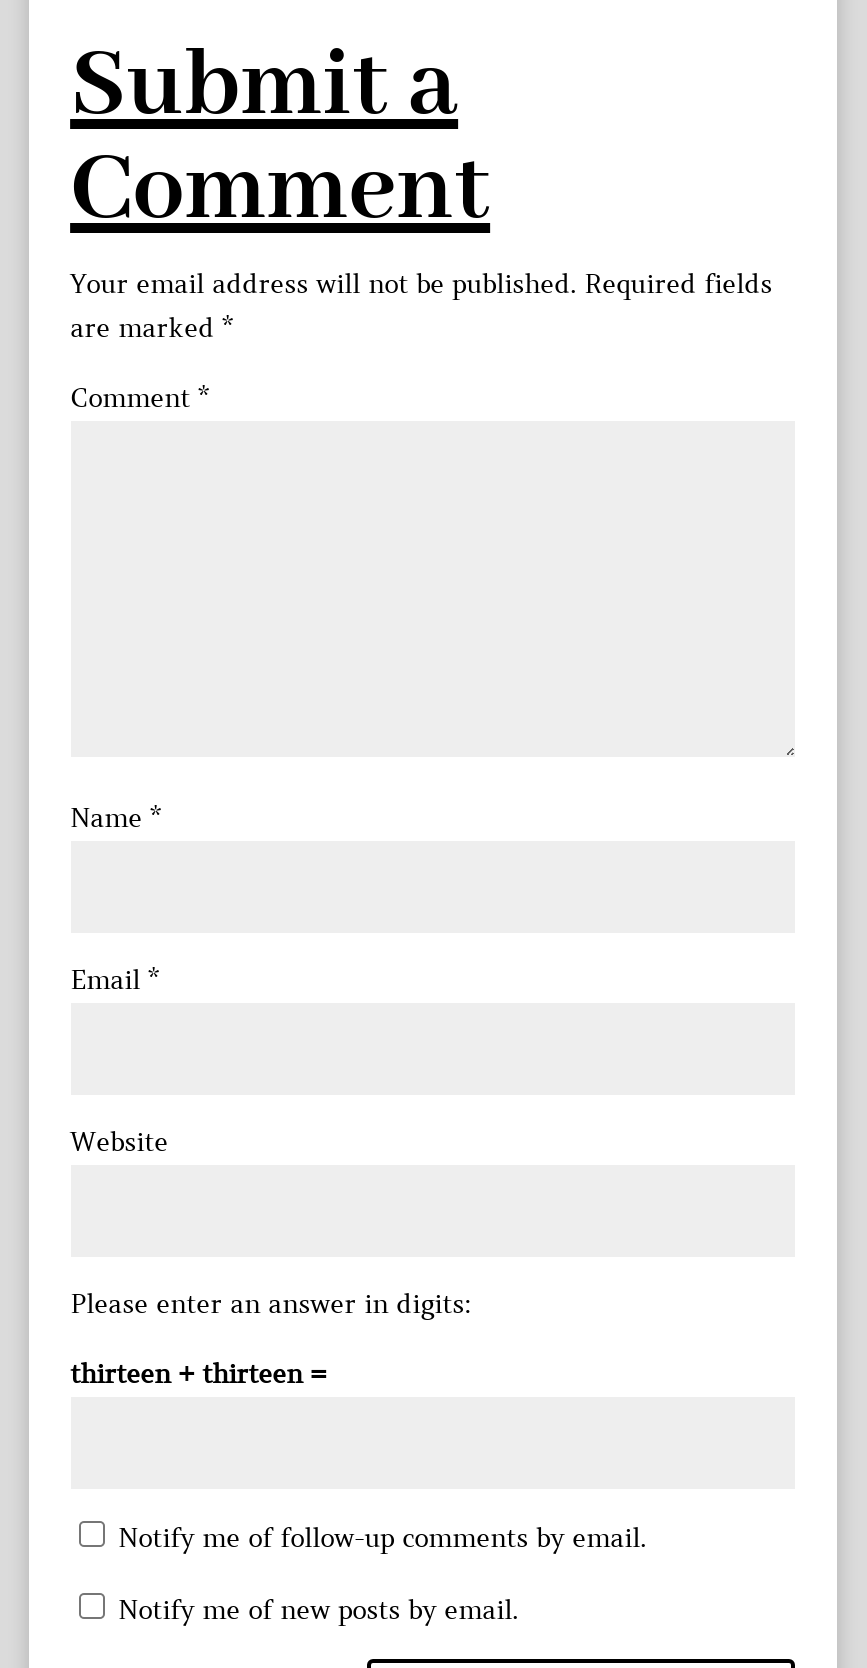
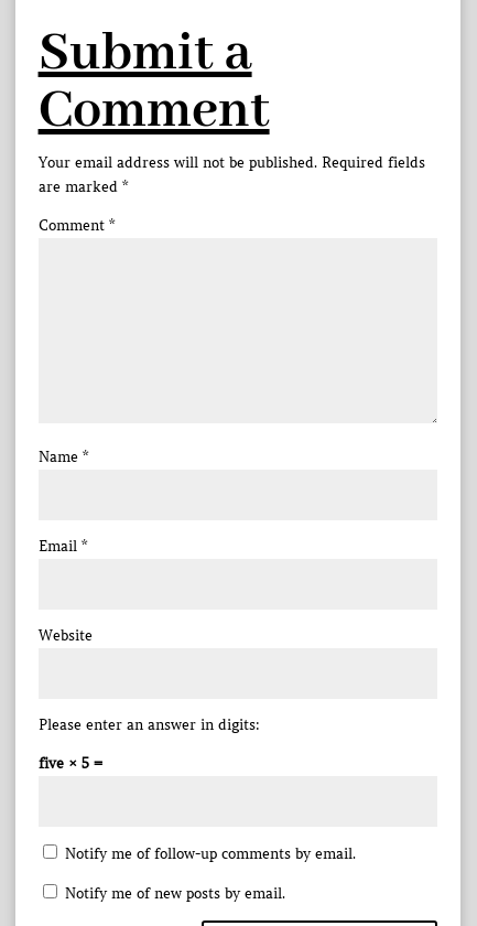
[70,1357,326,1391] thirteen + thirteen = -> [38,754,102,773] five × 5 =

